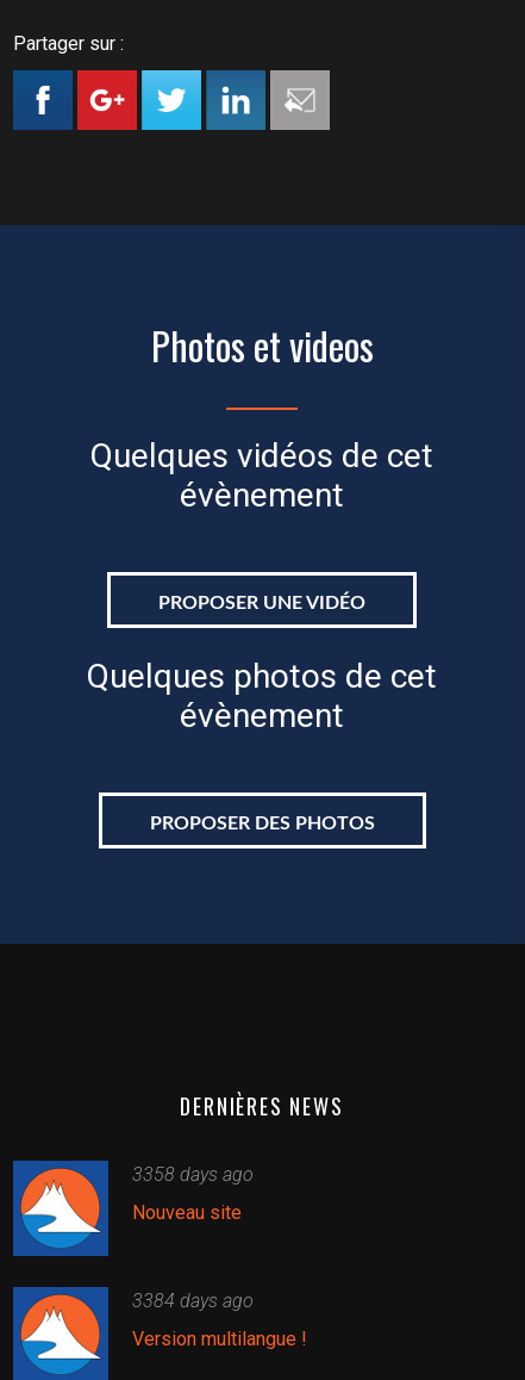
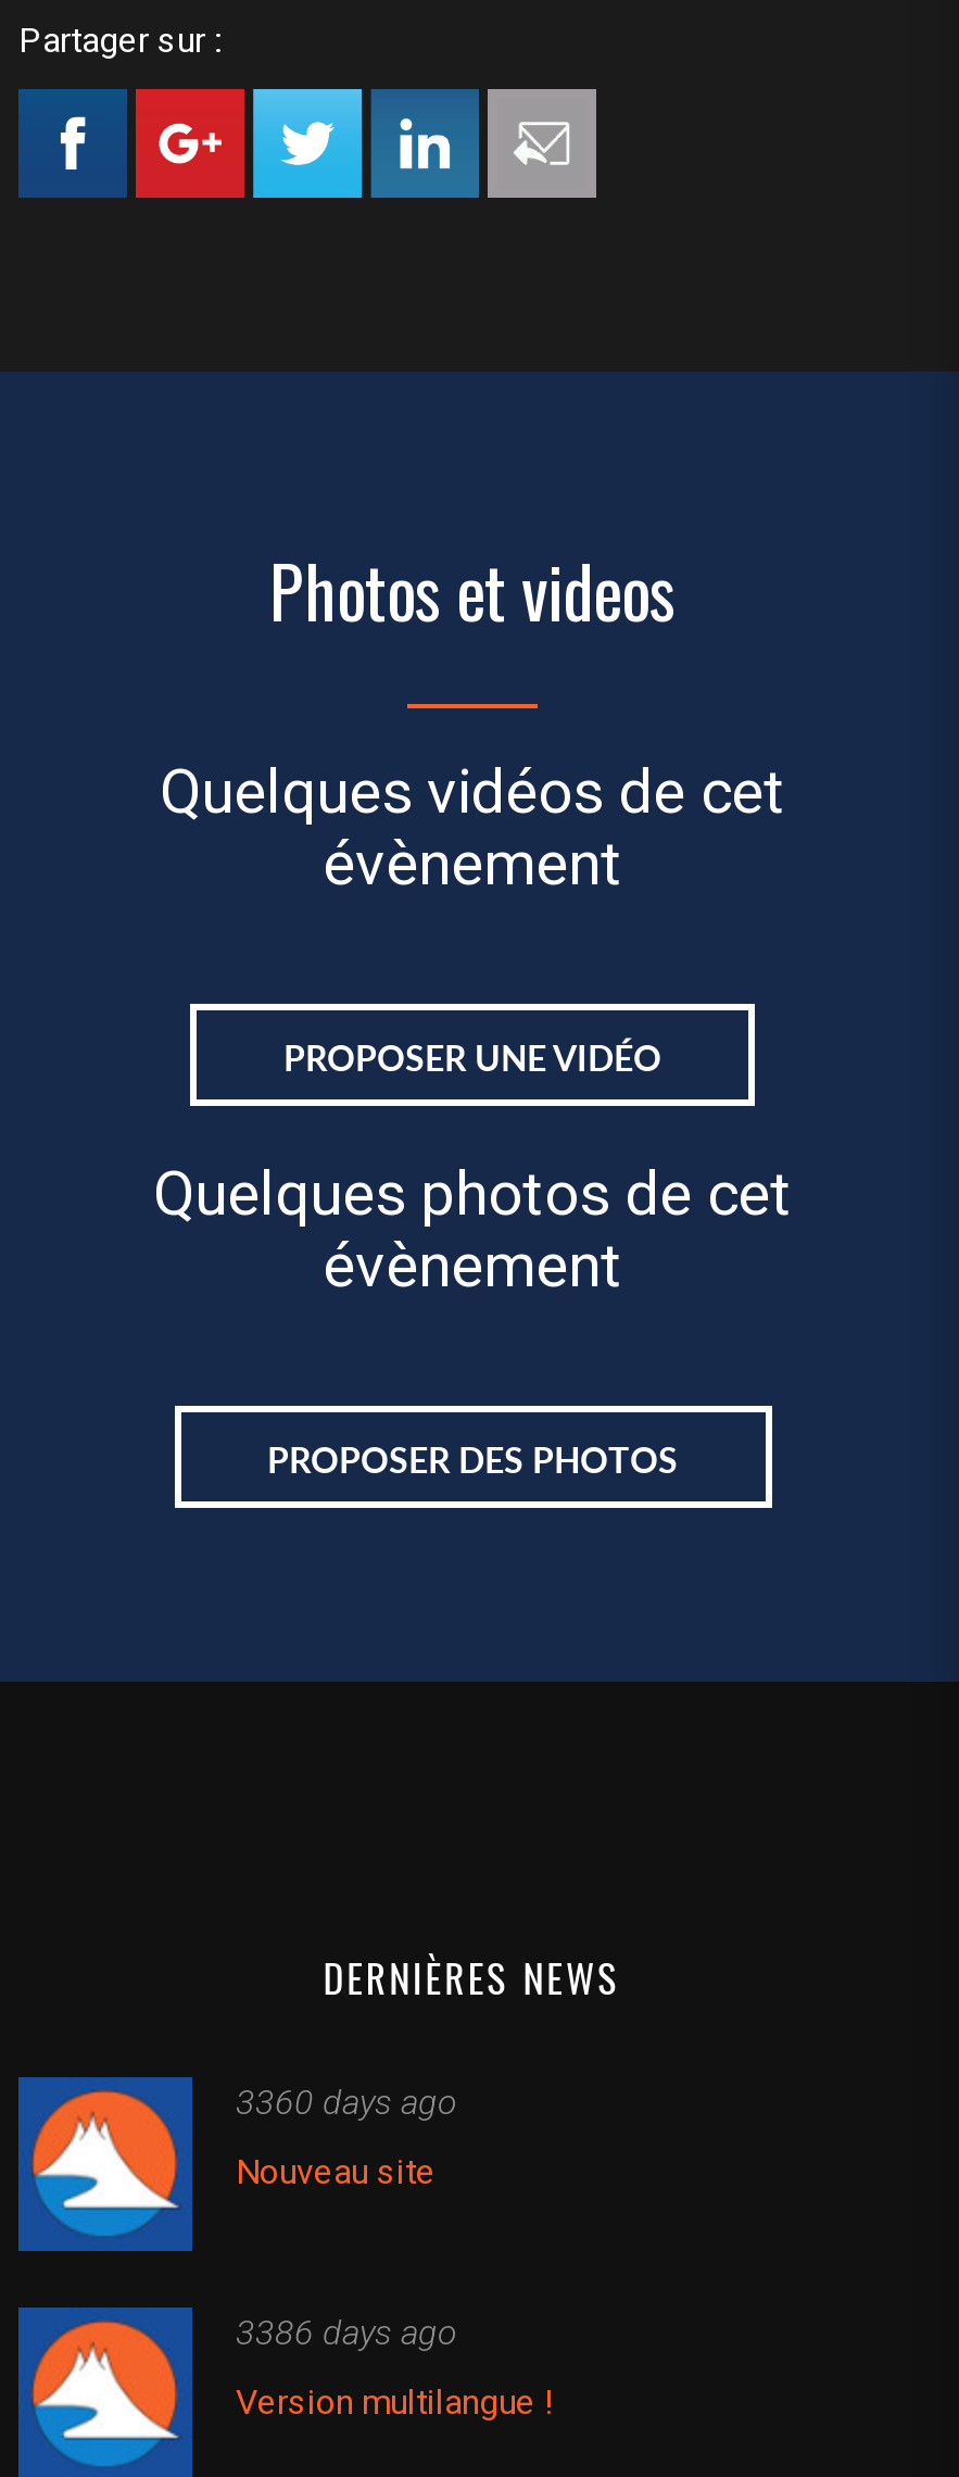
[132,1163,254,1186] 3358 days ago -> [236,2082,457,2123] 3360 days ago
[132,1289,254,1312] 3384 days ago -> [236,2312,457,2353] 3386 days ago

